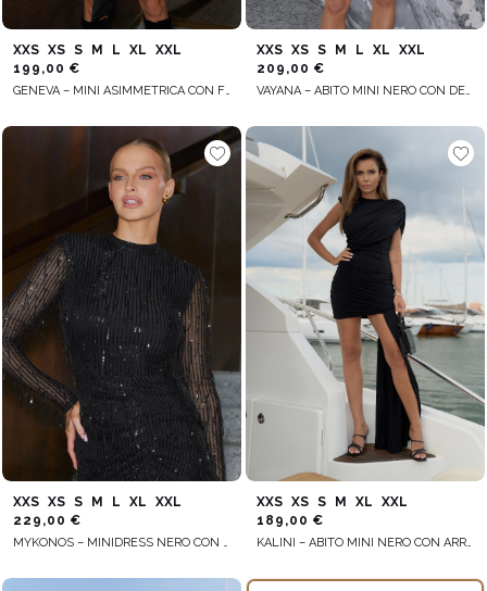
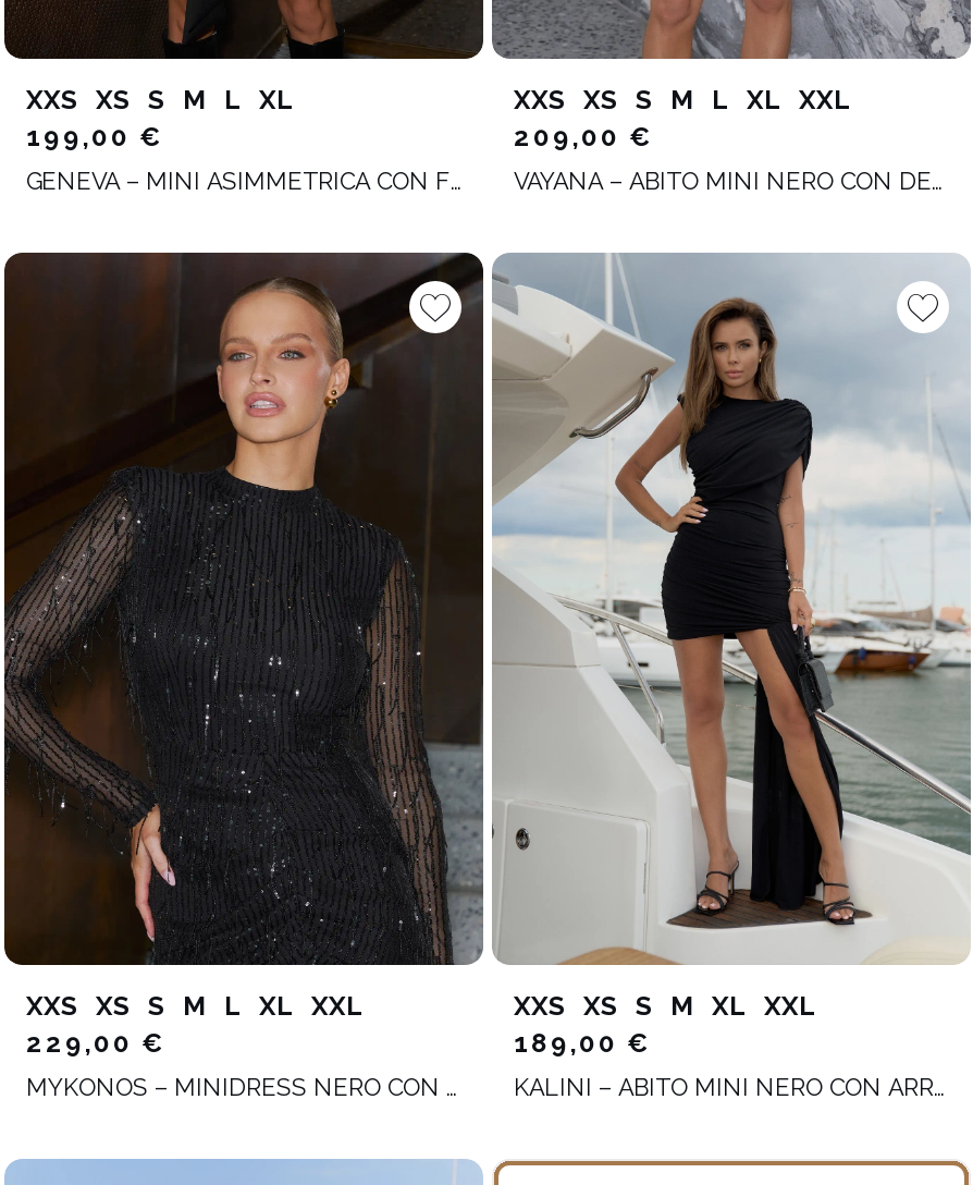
[13,42,182,57] XXS XS S M L XL XXL -> [26,85,294,115] XXS XS S M L XL

